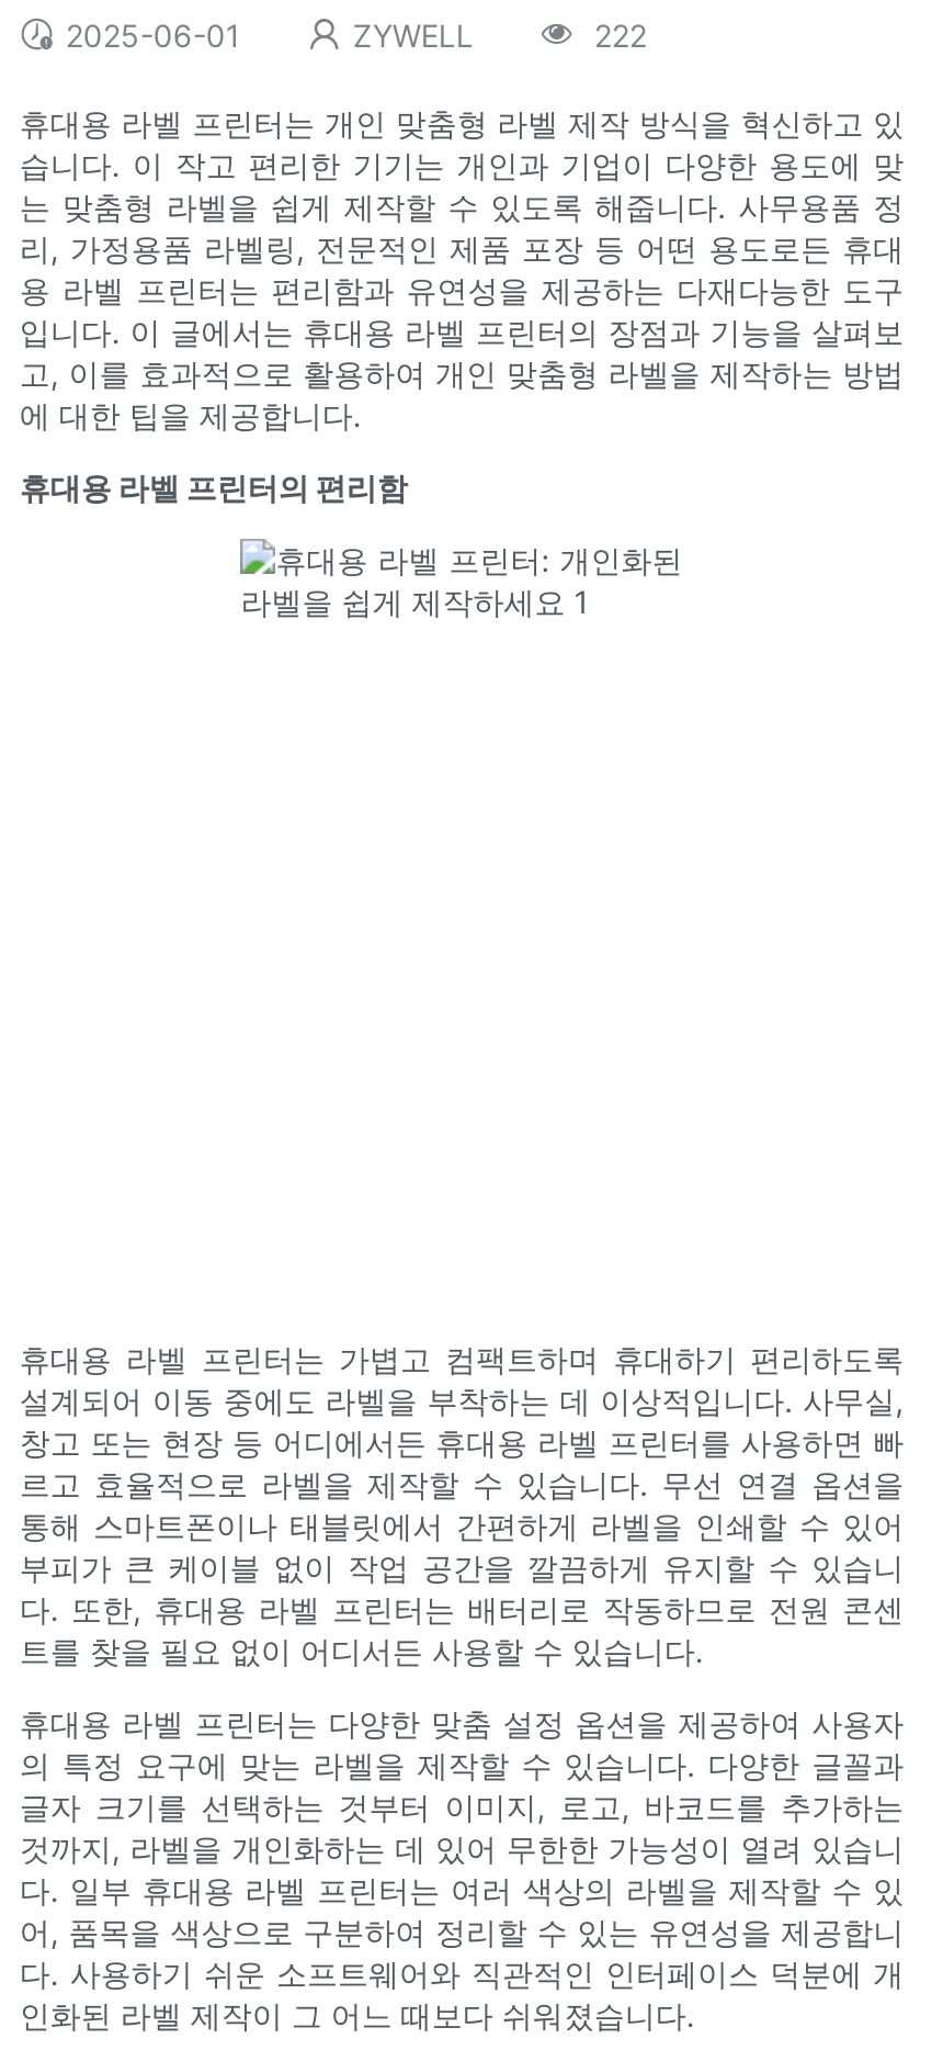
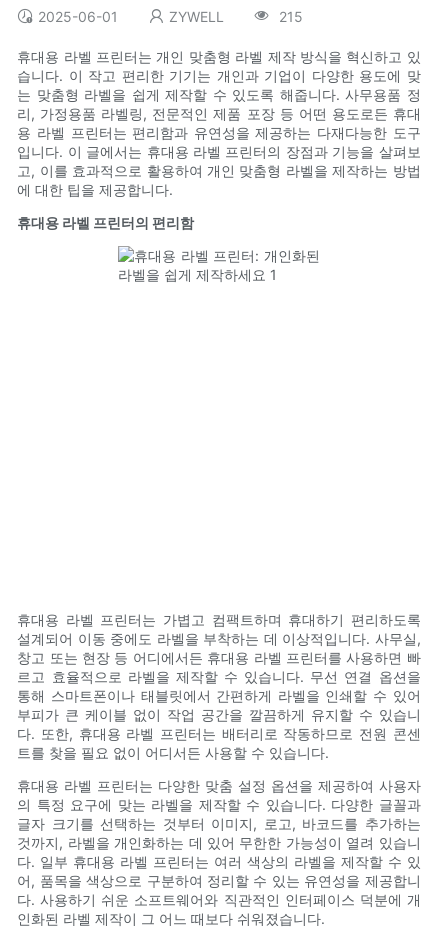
[594,17,647,55] 222 -> [279,8,303,25] 215

